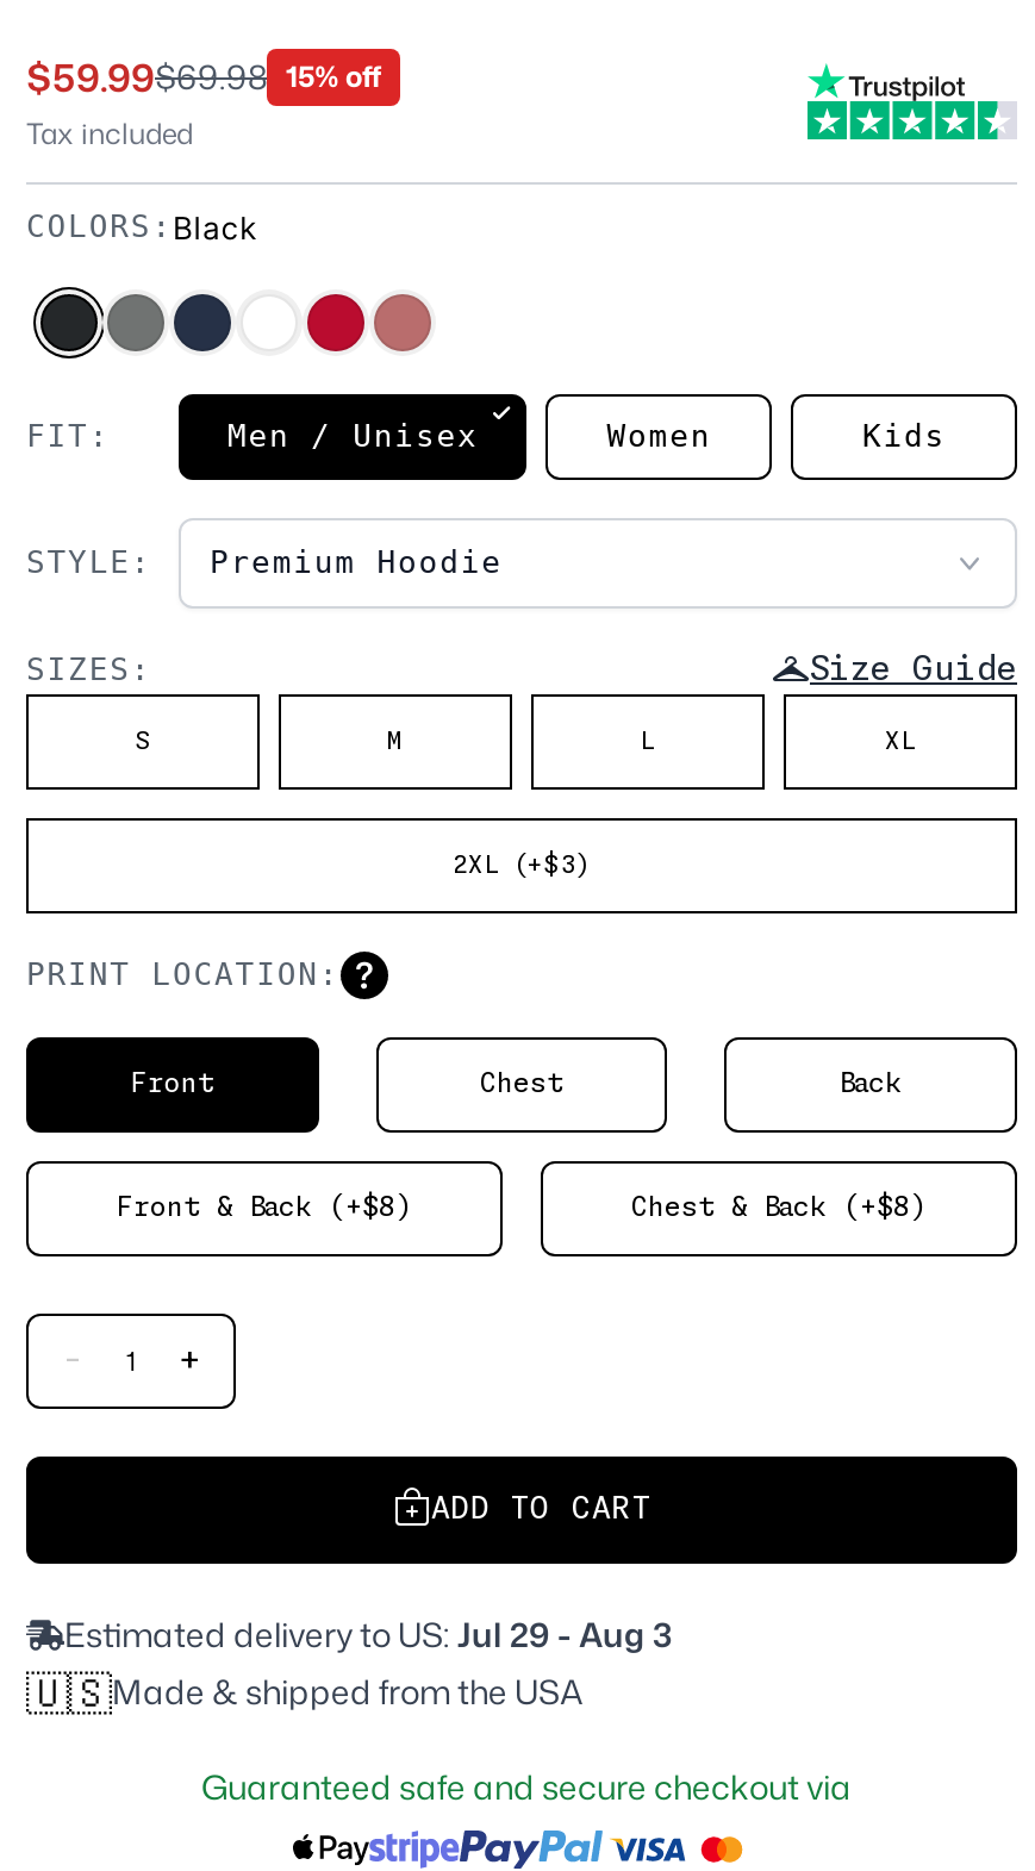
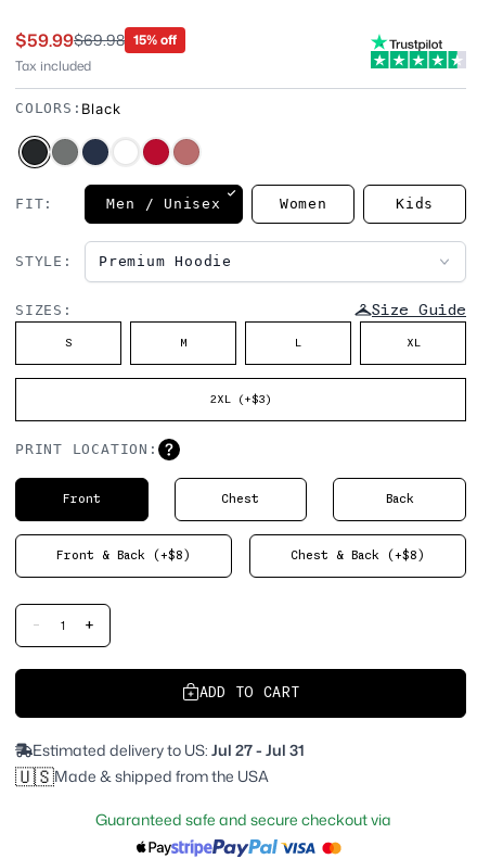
[64,1611,672,1657] Estimated delivery to US: Jul 29 - Aug 3 -> [33,740,305,760] Estimated delivery to US: Jul 27 - Jul 31

